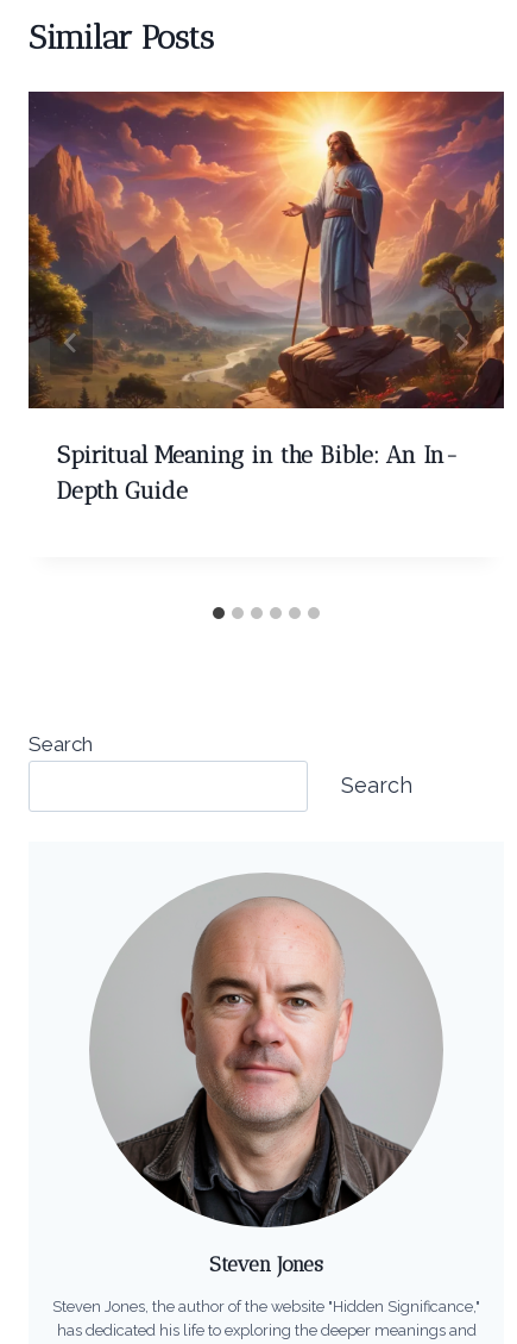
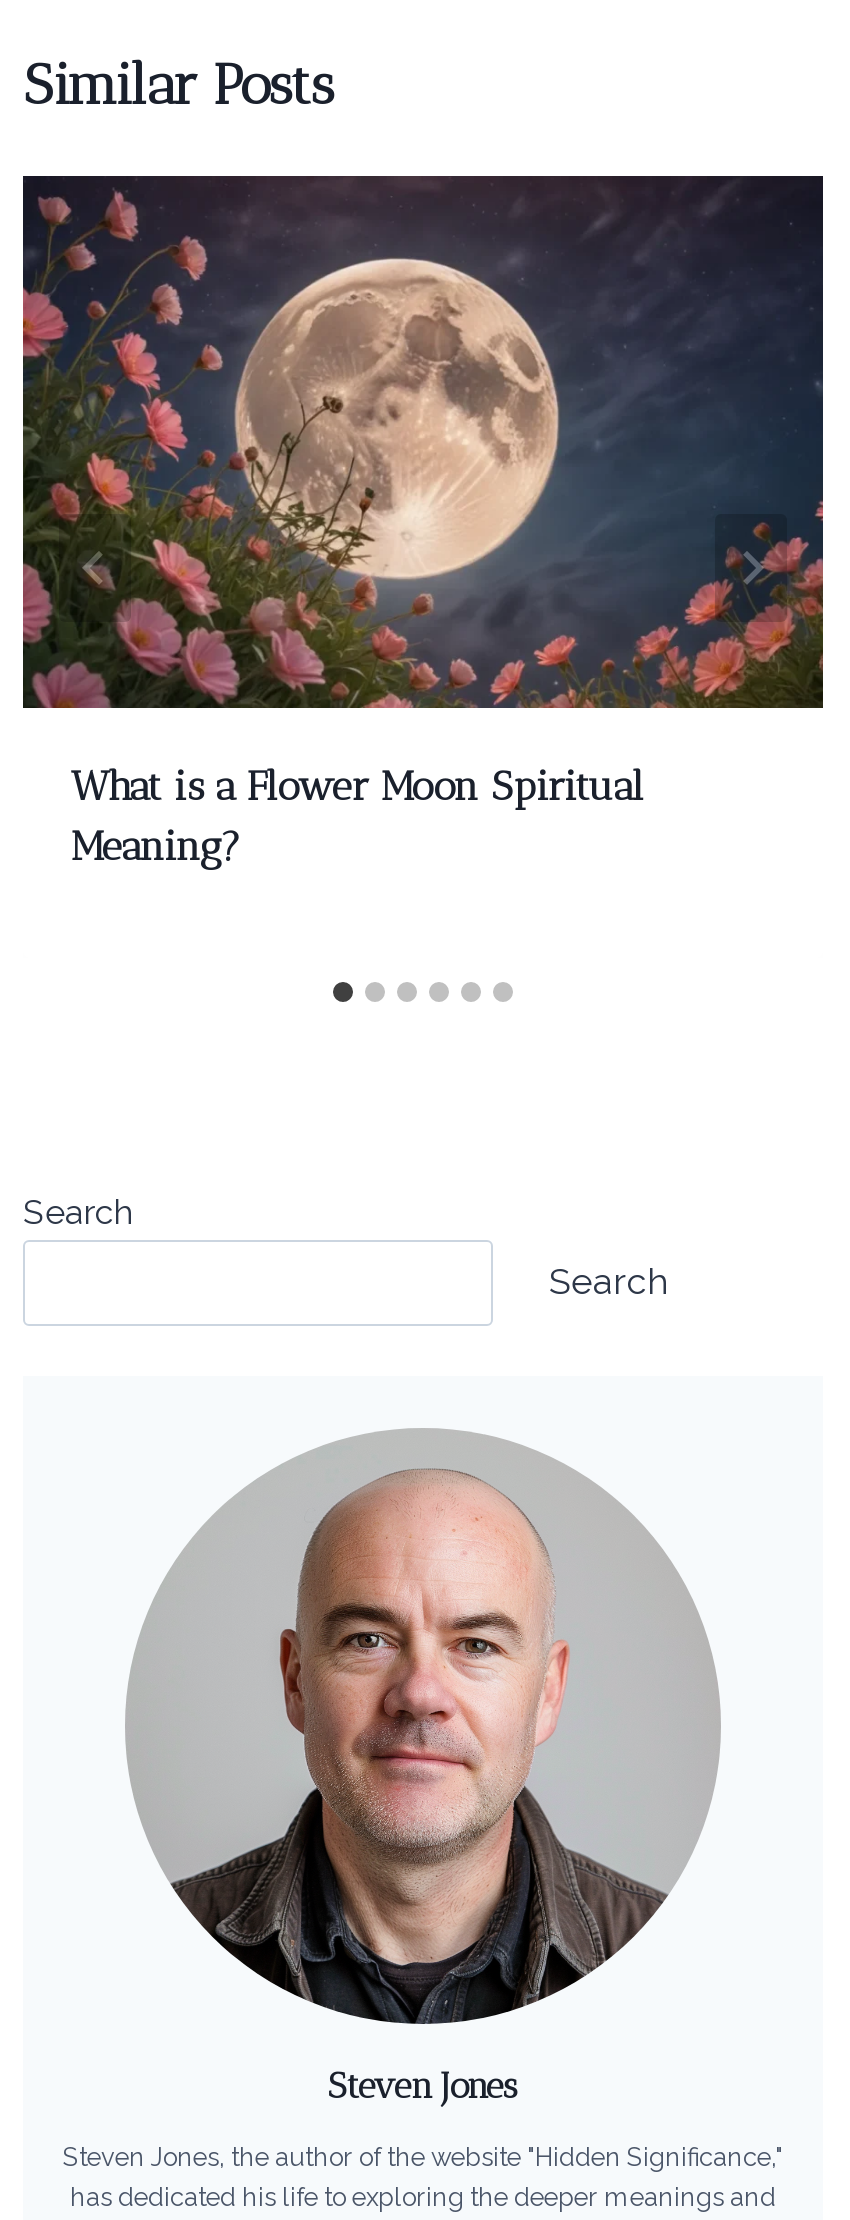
[29,90,505,505] [image] | Spiritual Meaning in the Bible: An In- | Depth Guide -> [21,174,823,871] [image] | What is a Flower Moon Spiritual | Meaning?

